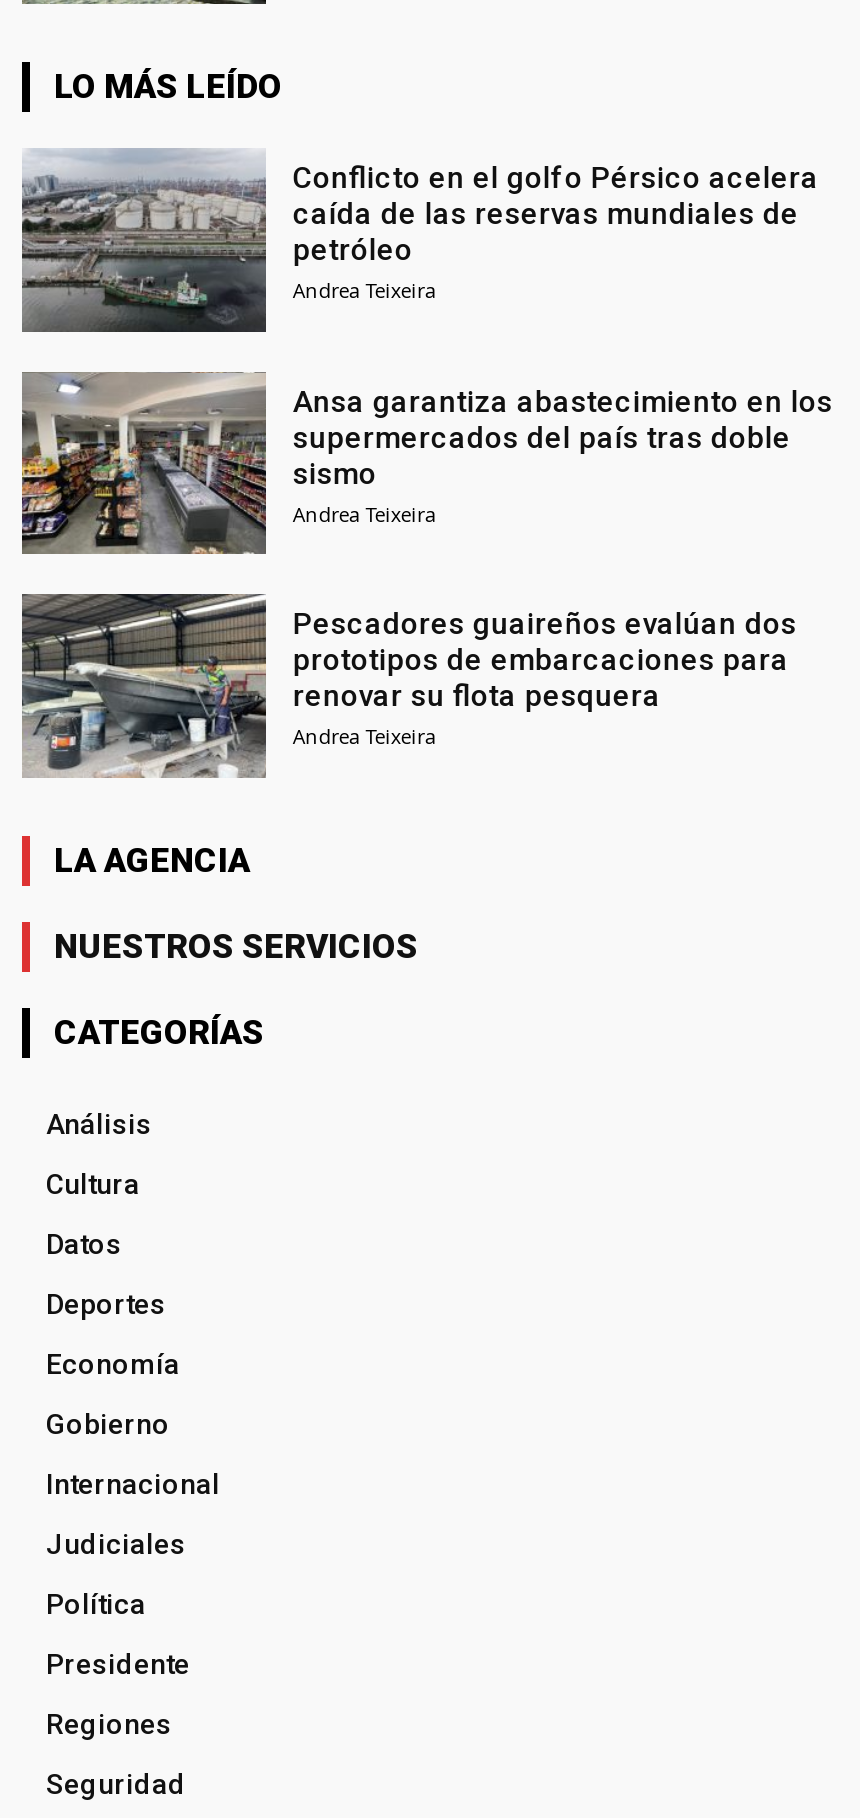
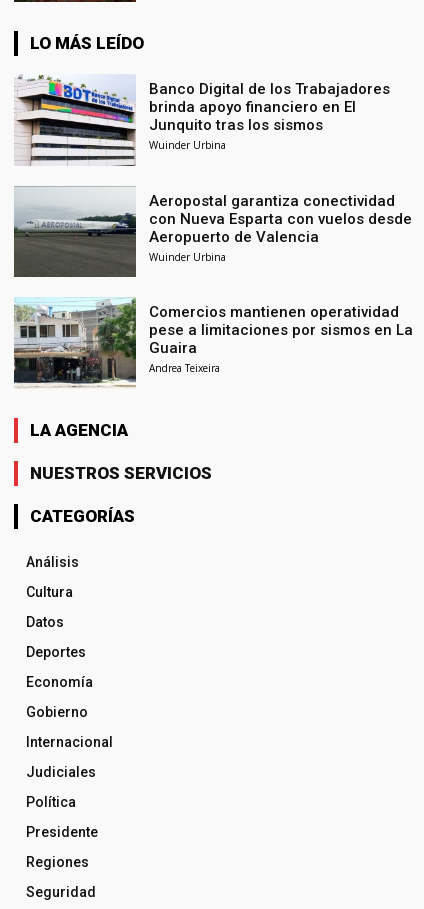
[20,148,819,334] [image] | Conflicto en el golfo Pérsico acelera | caída de las reservas mundiales de | petróleo | Andrea Teixeira -> [14,75,390,166] [image] | Banco Digital de los Trabajadores | brinda apoyo financiero en El | Junquito tras los sismos | Wuinder Urbina
[20,372,833,556] [image] | Ansa garantiza abastecimiento en los | supermercados del país tras doble | sismo | Andrea Teixeira -> [13,187,412,278] [image] | Aeropostal garantiza conectividad | con Nueva Esparta con vuelos desde | Aeropuerto de Valencia | Wuinder Urbina
[20,592,797,778] [image] | Pescadores guaireños evalúan dos | prototipos de embarcaciones para | renovar su flota pesquera -> [14,297,413,388] [image] | Comercios mantienen operatividad | pese a limitaciones por sismos en La | Guaira

